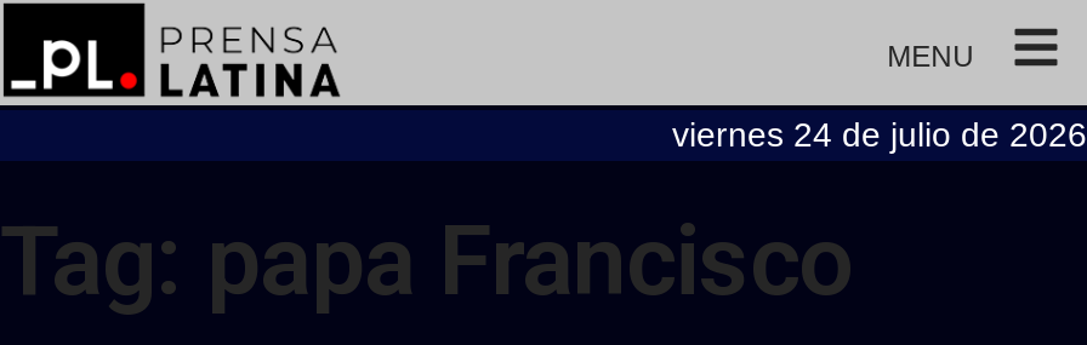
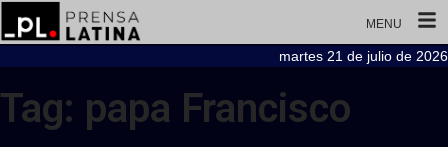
[672,115,1087,154] viernes 24 de julio de 2026 -> [279,48,448,64] martes 21 de julio de 2026

